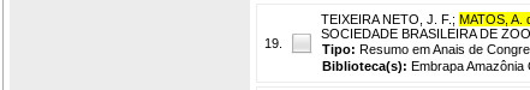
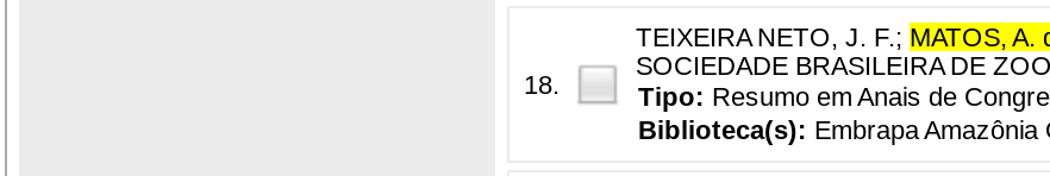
[264,35,282,50] 19. -> [524,69,560,98] 18.

